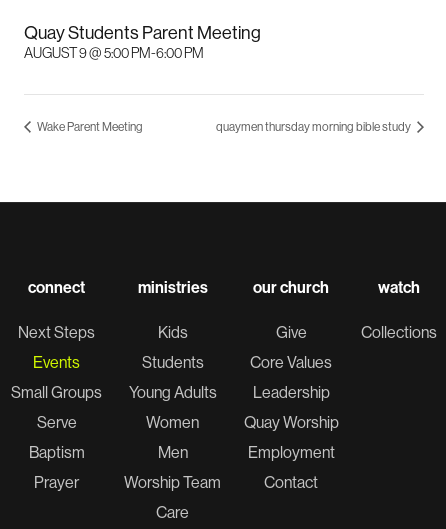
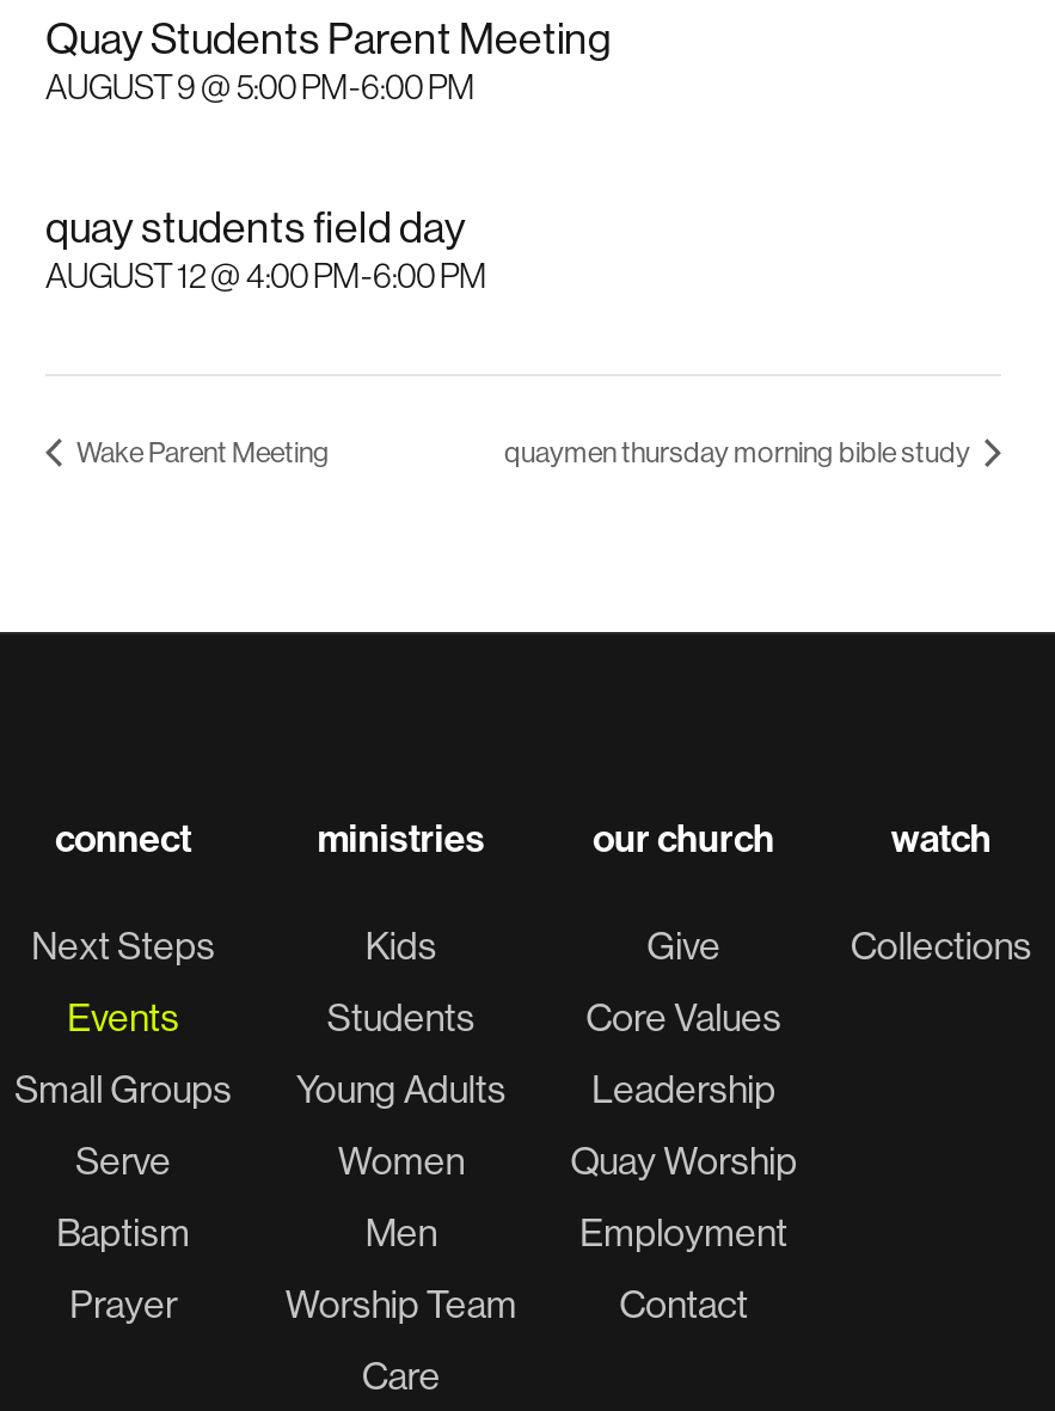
none -> [45,205,487,296] quay students field day | AUGUST 12 @ 4:00 PM-6:00 PM

